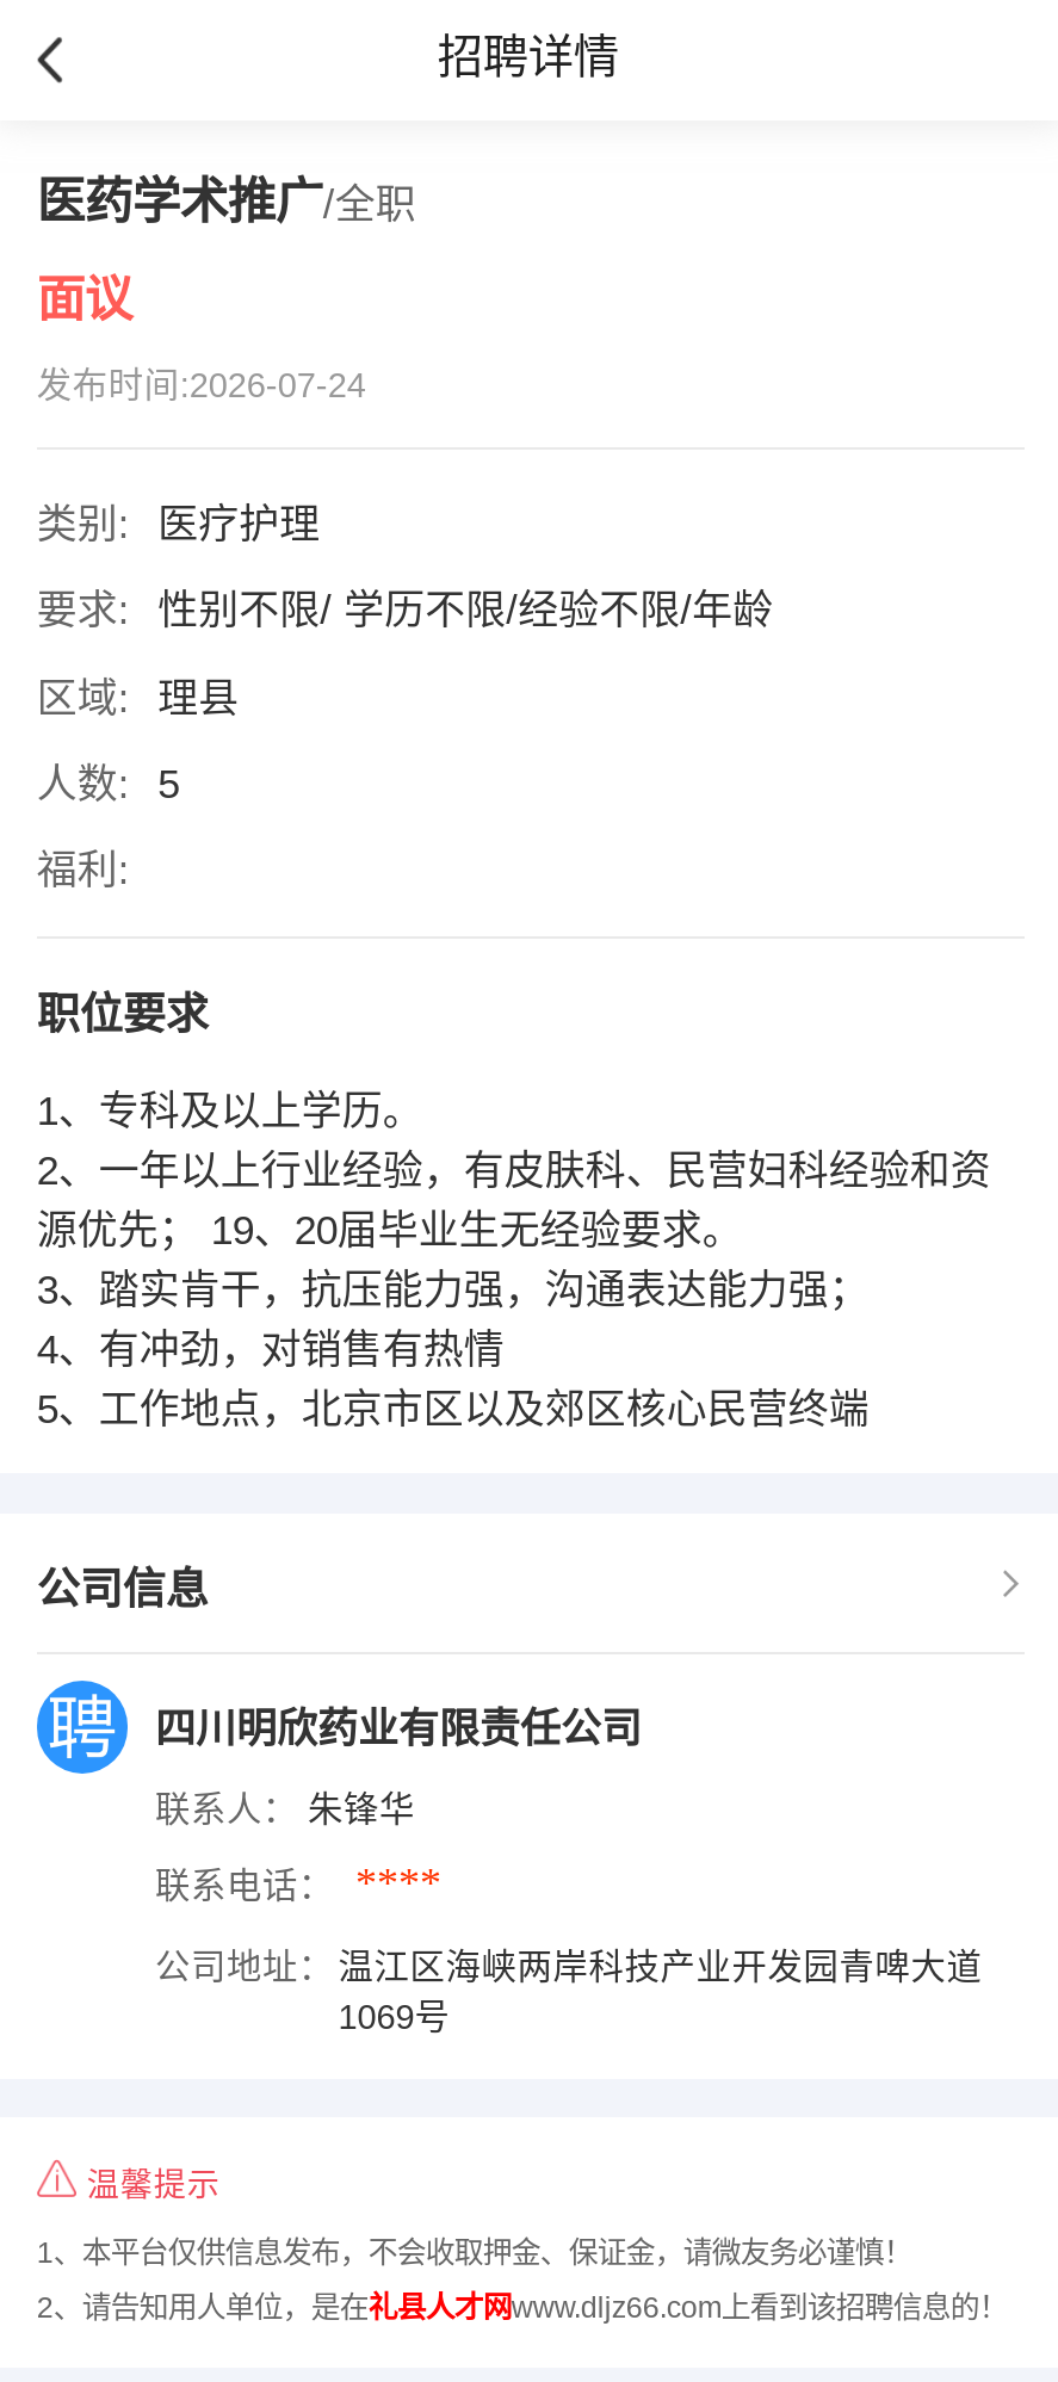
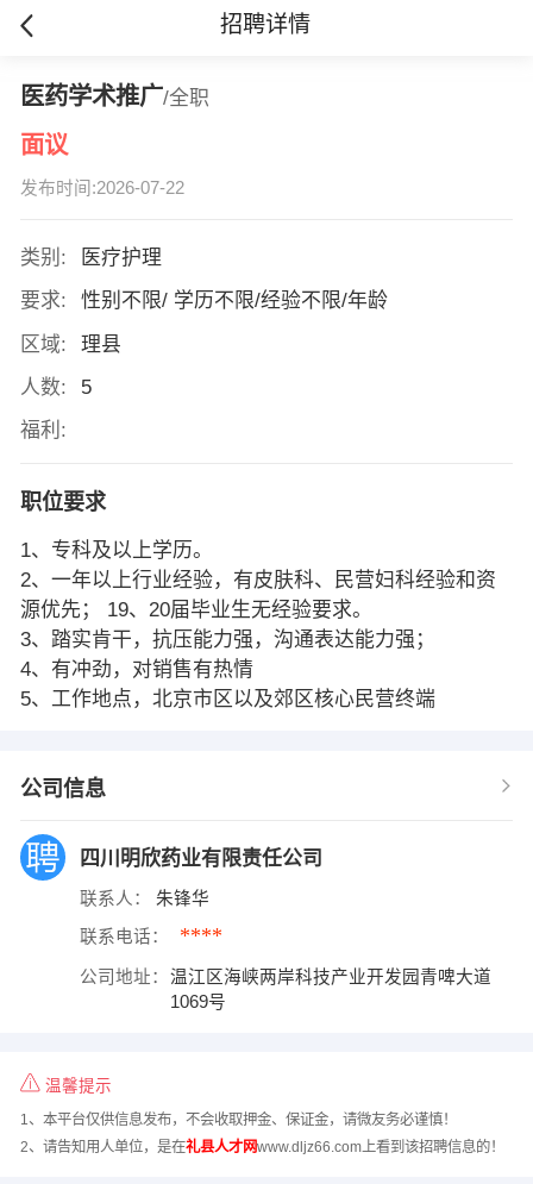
[37,367,366,405] 发布时间:2026-07-24 -> [20,179,184,198] 发布时间:2026-07-22

